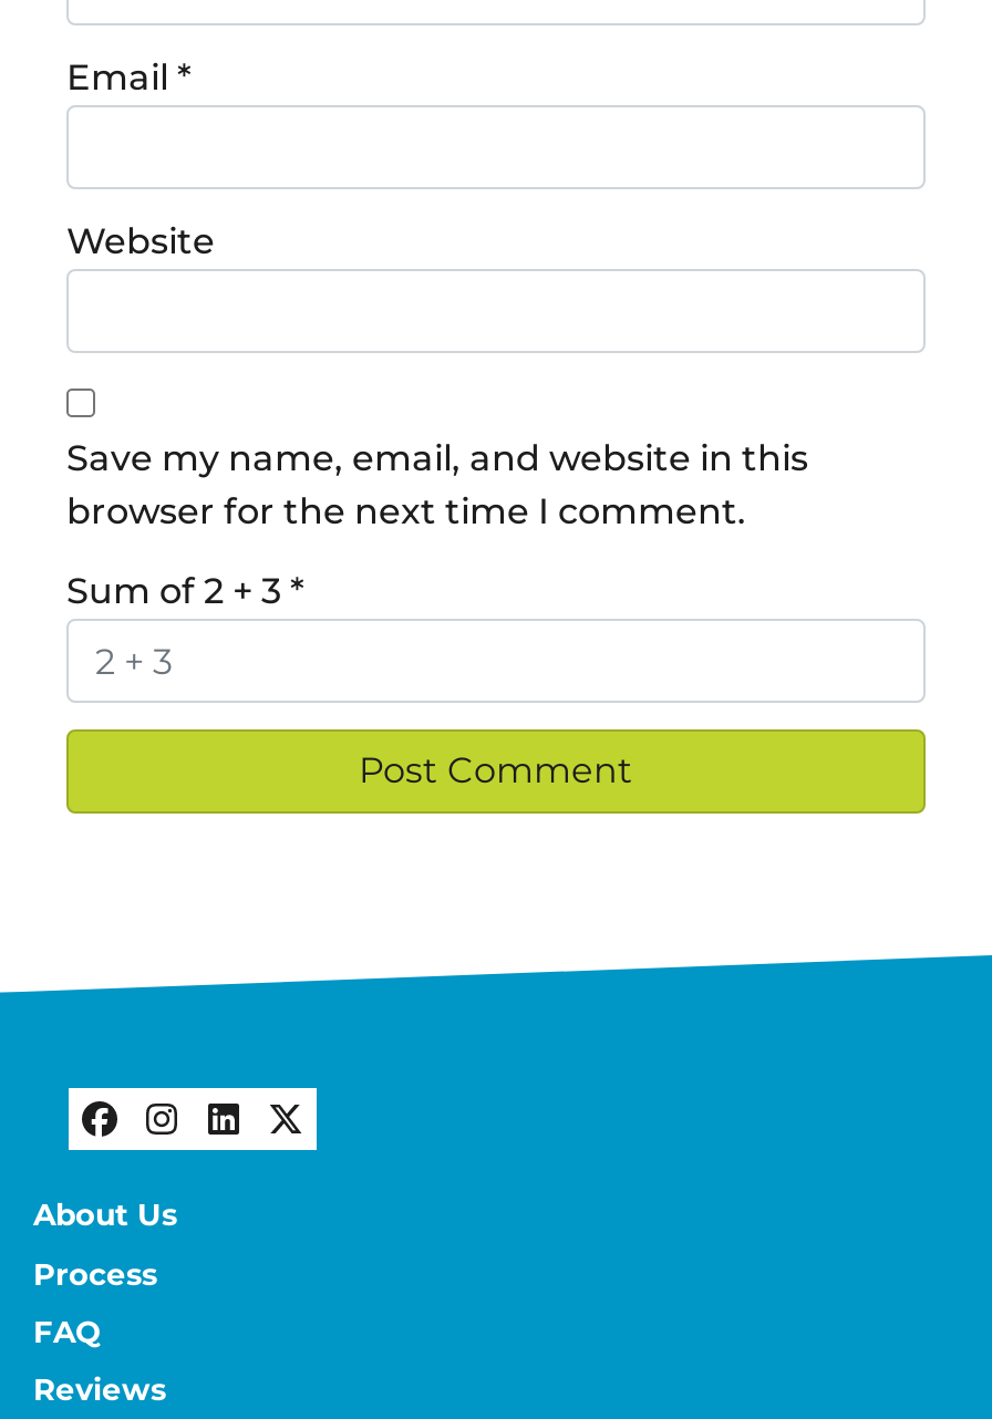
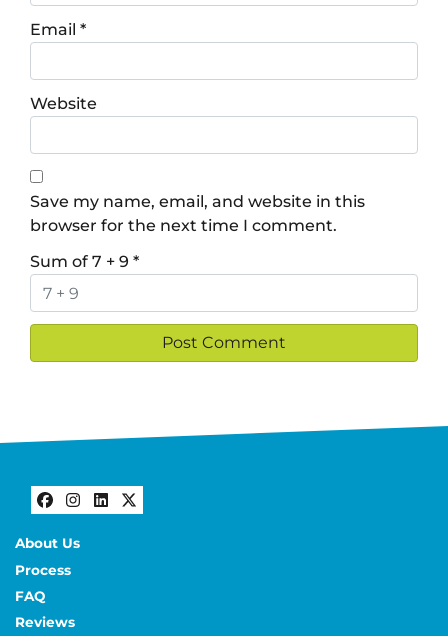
[66,570,303,612] Sum of 2 + 3 * -> [30,252,139,271] Sum of 7 + 9 *

